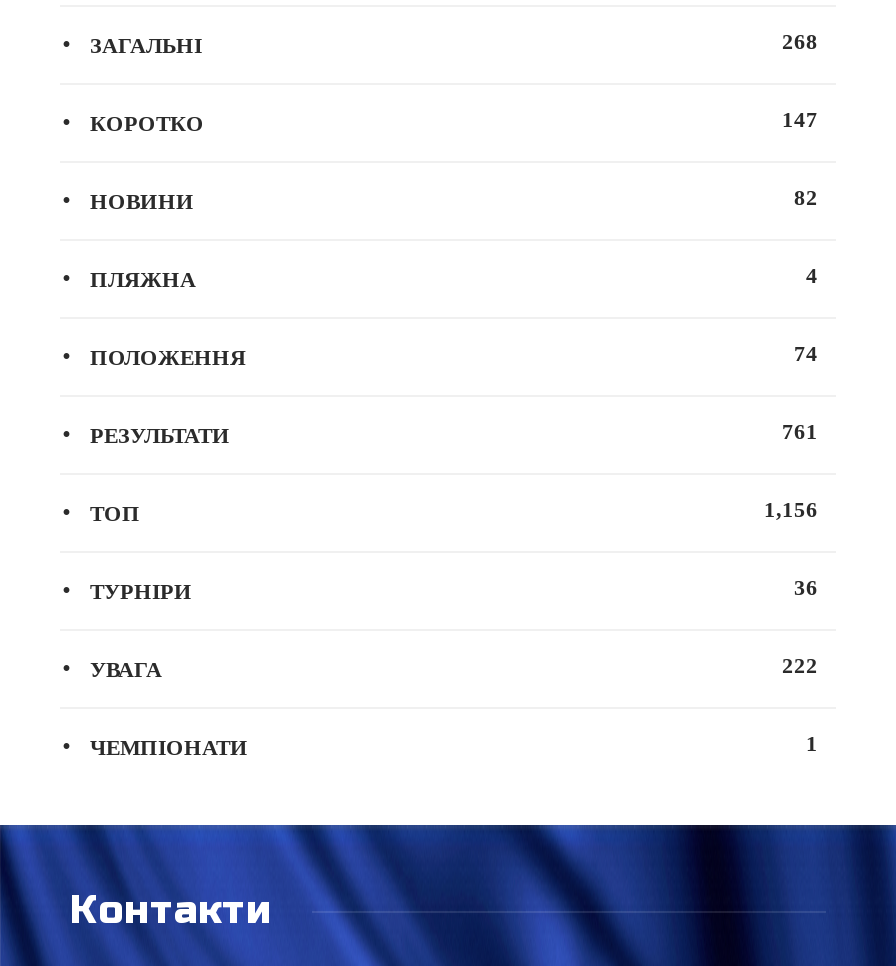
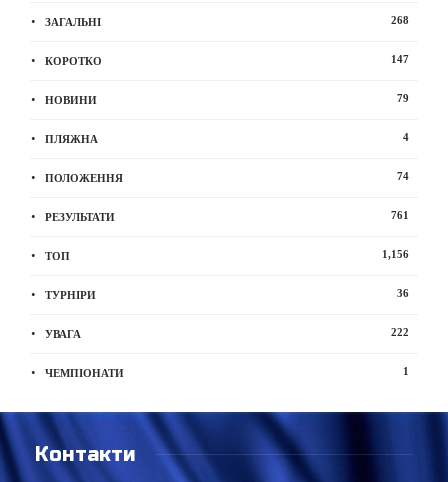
[794,185,818,209] 82 -> [397,92,409,104] 79

